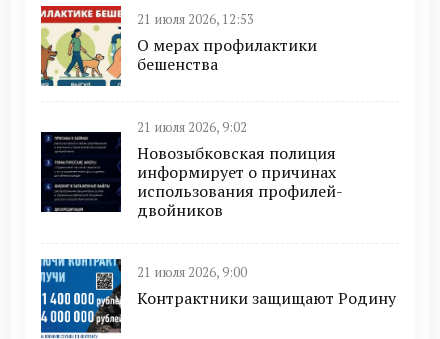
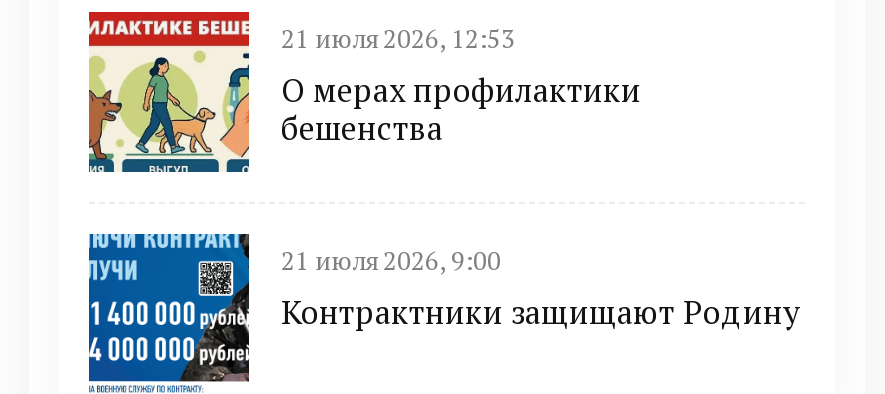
[40,119,343,228] [image] | 21 июля 2026, 9:02 | Новозыбковская полиция | информирует о причинах | использования профилей- | двойников -> none

